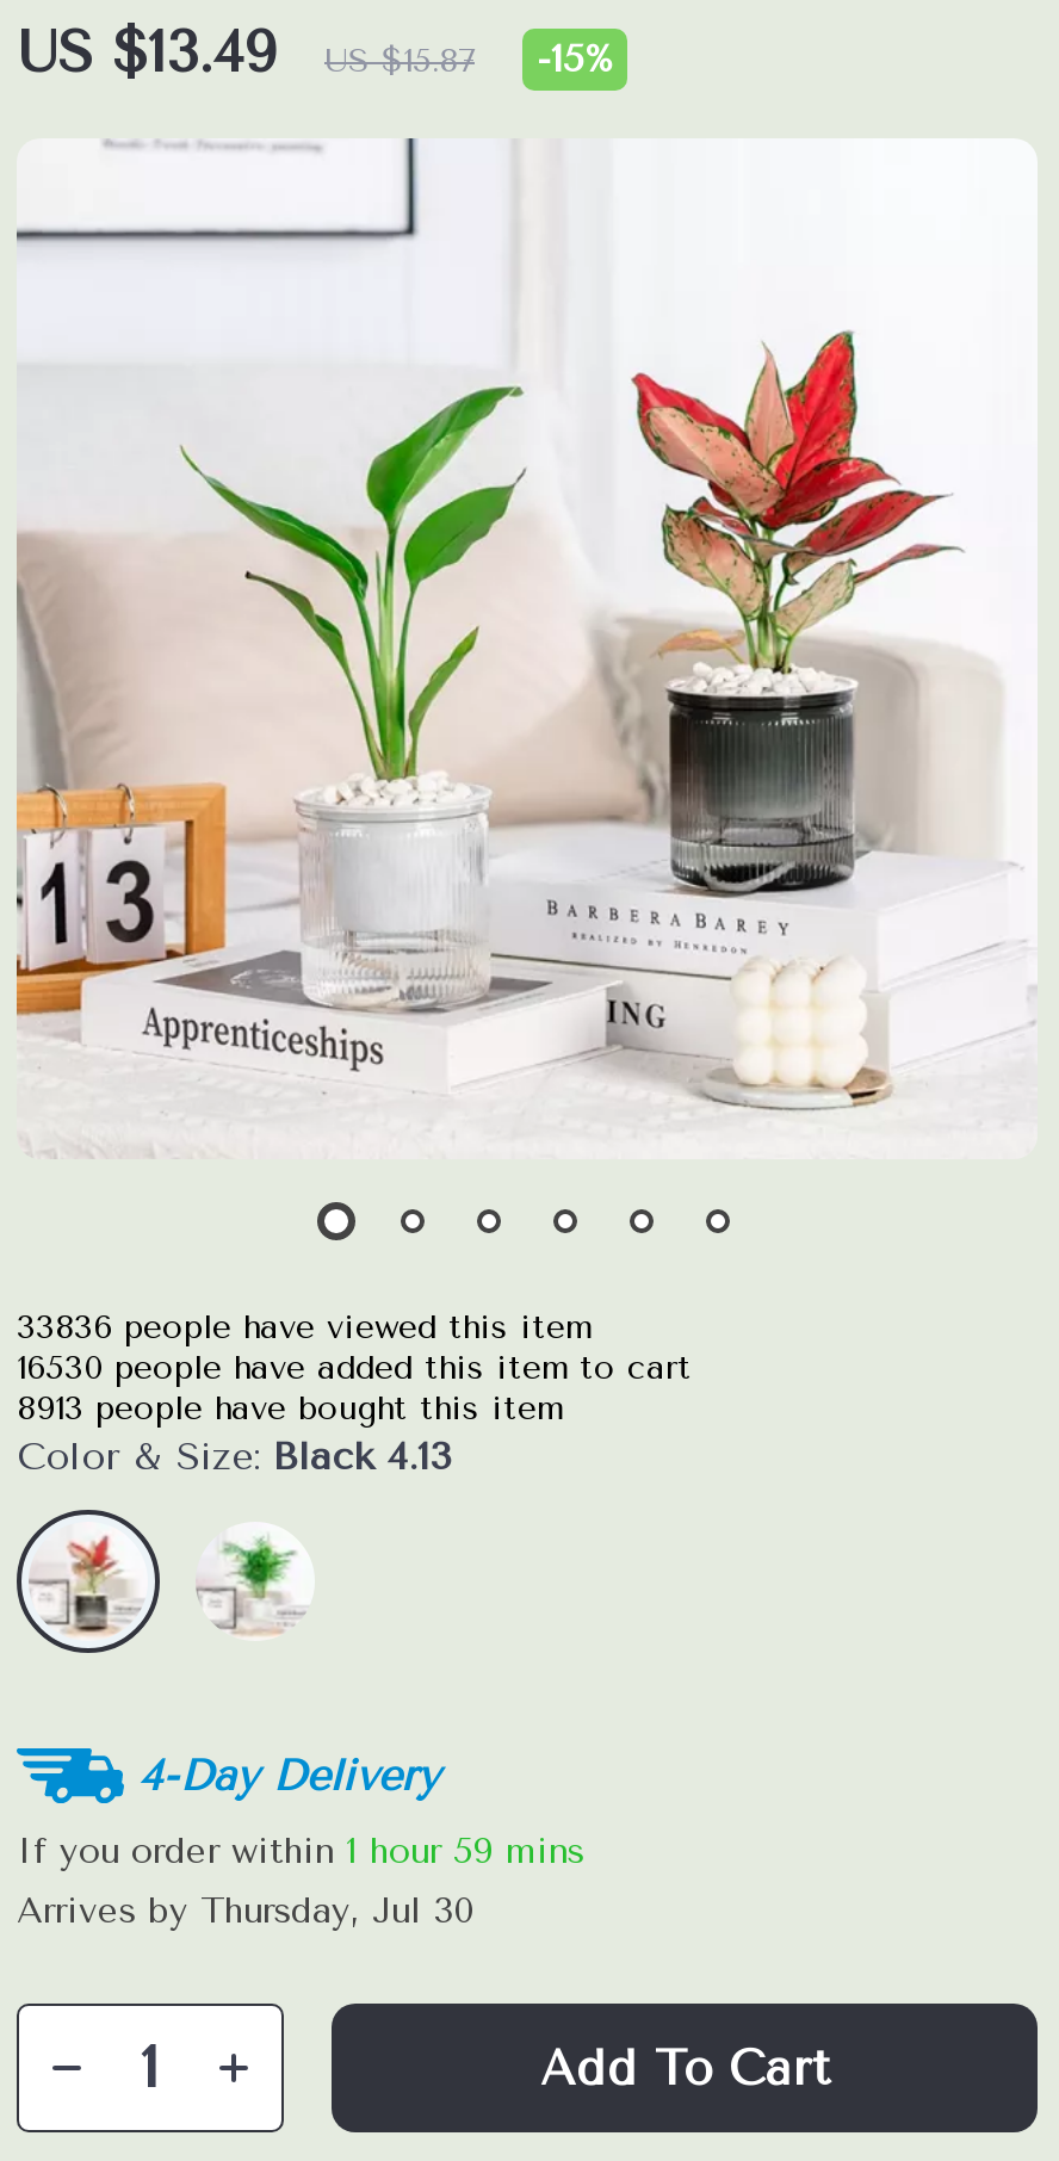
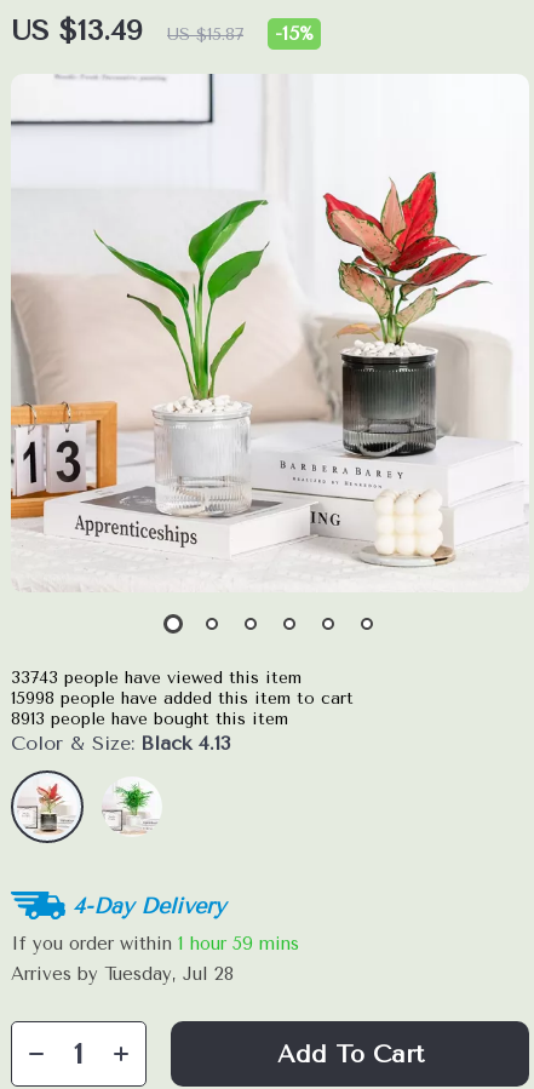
[17,1307,592,1348] 33836 people have viewed this item -> [11,667,302,688] 33743 people have viewed this item
[17,1348,692,1388] 16530 people have added this item to cart -> [11,688,354,709] 15998 people have added this item to cart
[17,1889,475,1932] Arrives by Thursday, Jul 30 -> [11,963,234,985] Arrives by Tuesday, Jul 28

